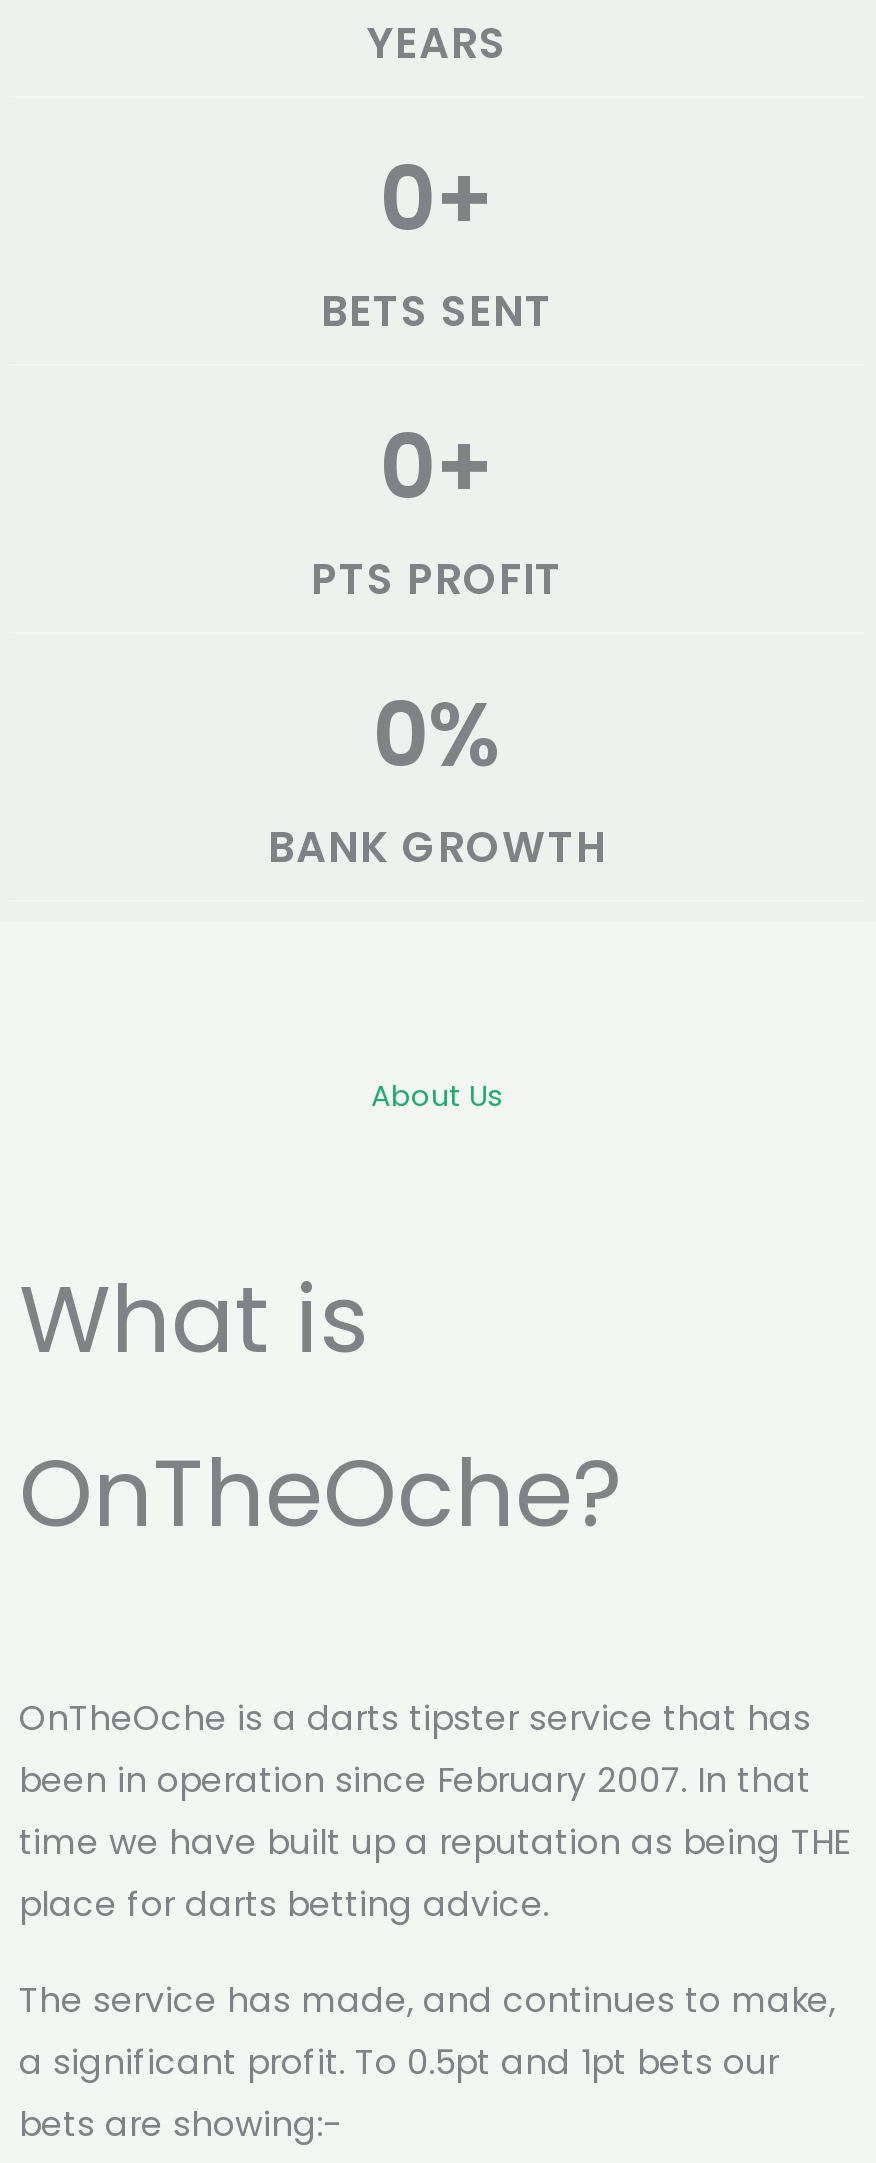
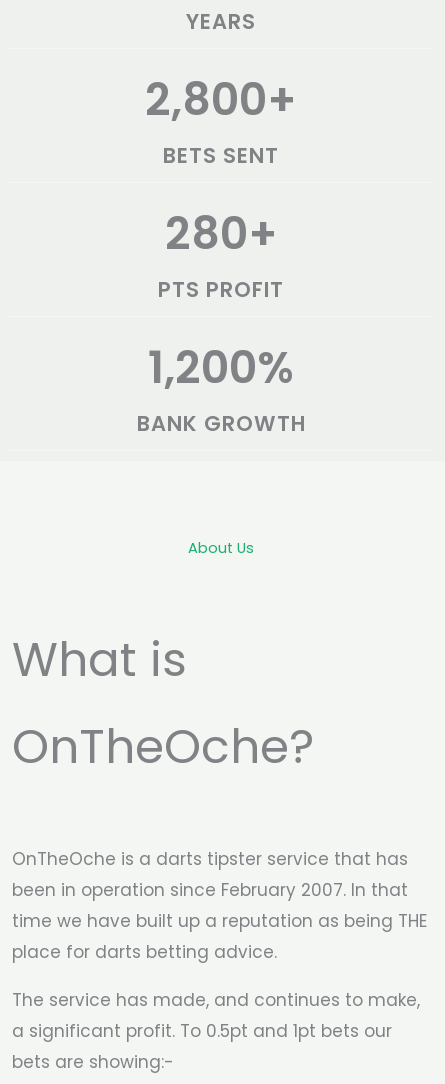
[379,138,495,260] 0+ -> [145,69,297,130] 2,800+
[379,406,495,528] 0+ -> [164,203,277,264] 280+
[372,674,502,796] 0% -> [148,337,294,398] 1,200%

